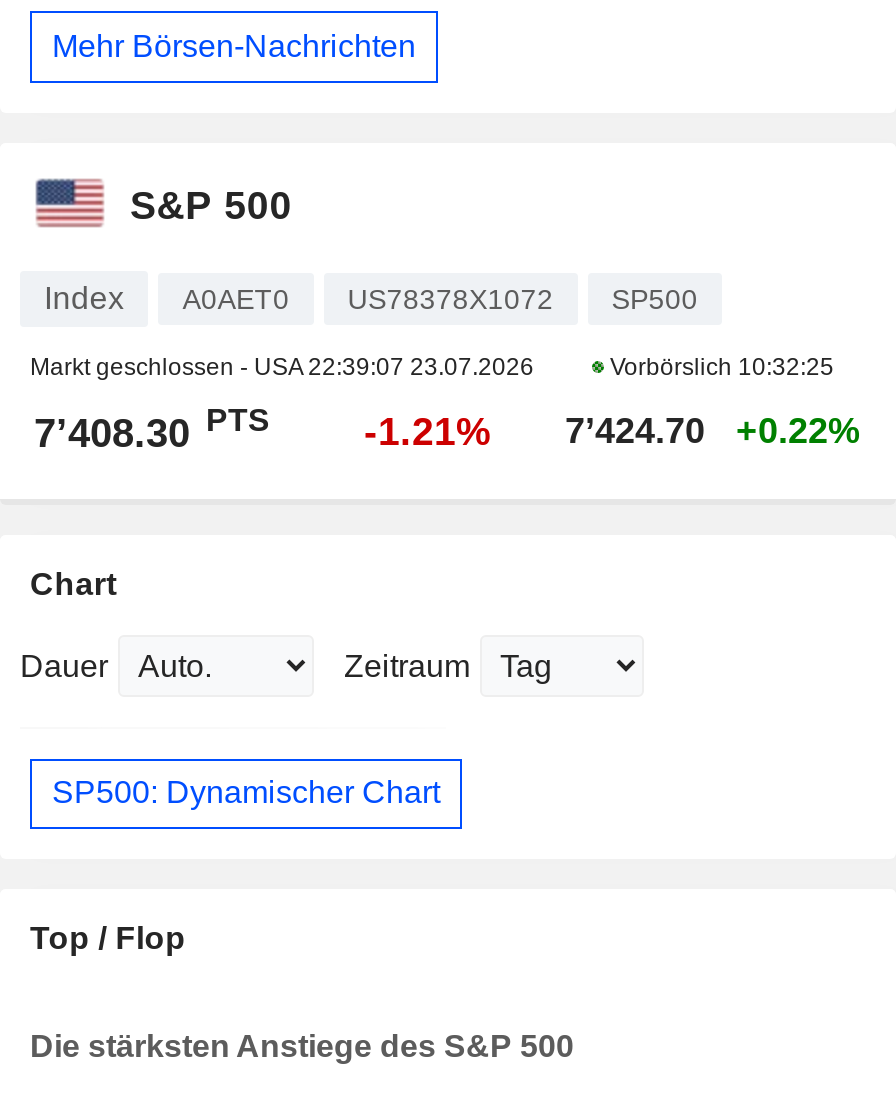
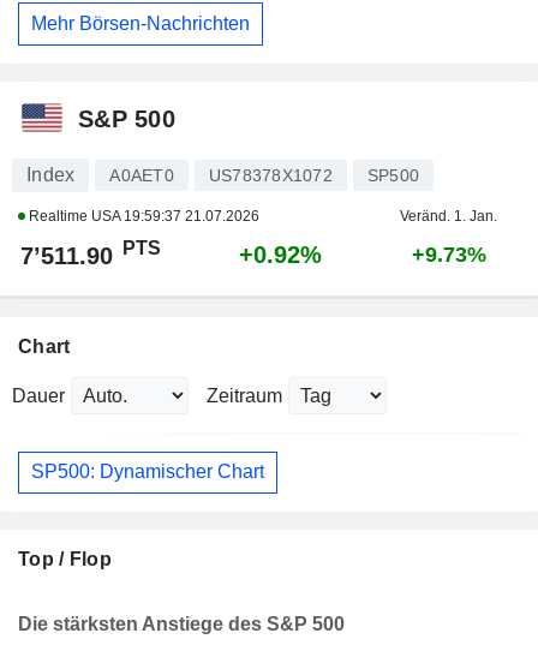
[30,352,834,380] Markt geschlossen - USA 22:39:07 23.07.2026 | Vorbörslich 10:32:25 -> [25,207,497,224] Realtime USA 19:59:37 21.07.2026 | Veränd. 1. Jan.
[34,403,860,454] 7’408.30 PTS | -1.21% | 7’424.70 | +0.22% -> [20,238,486,269] 7’511.90 PTS | +0.92% | +9.73%

